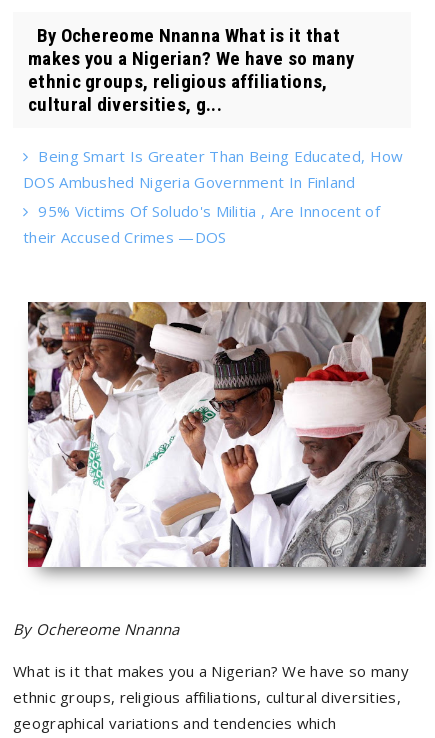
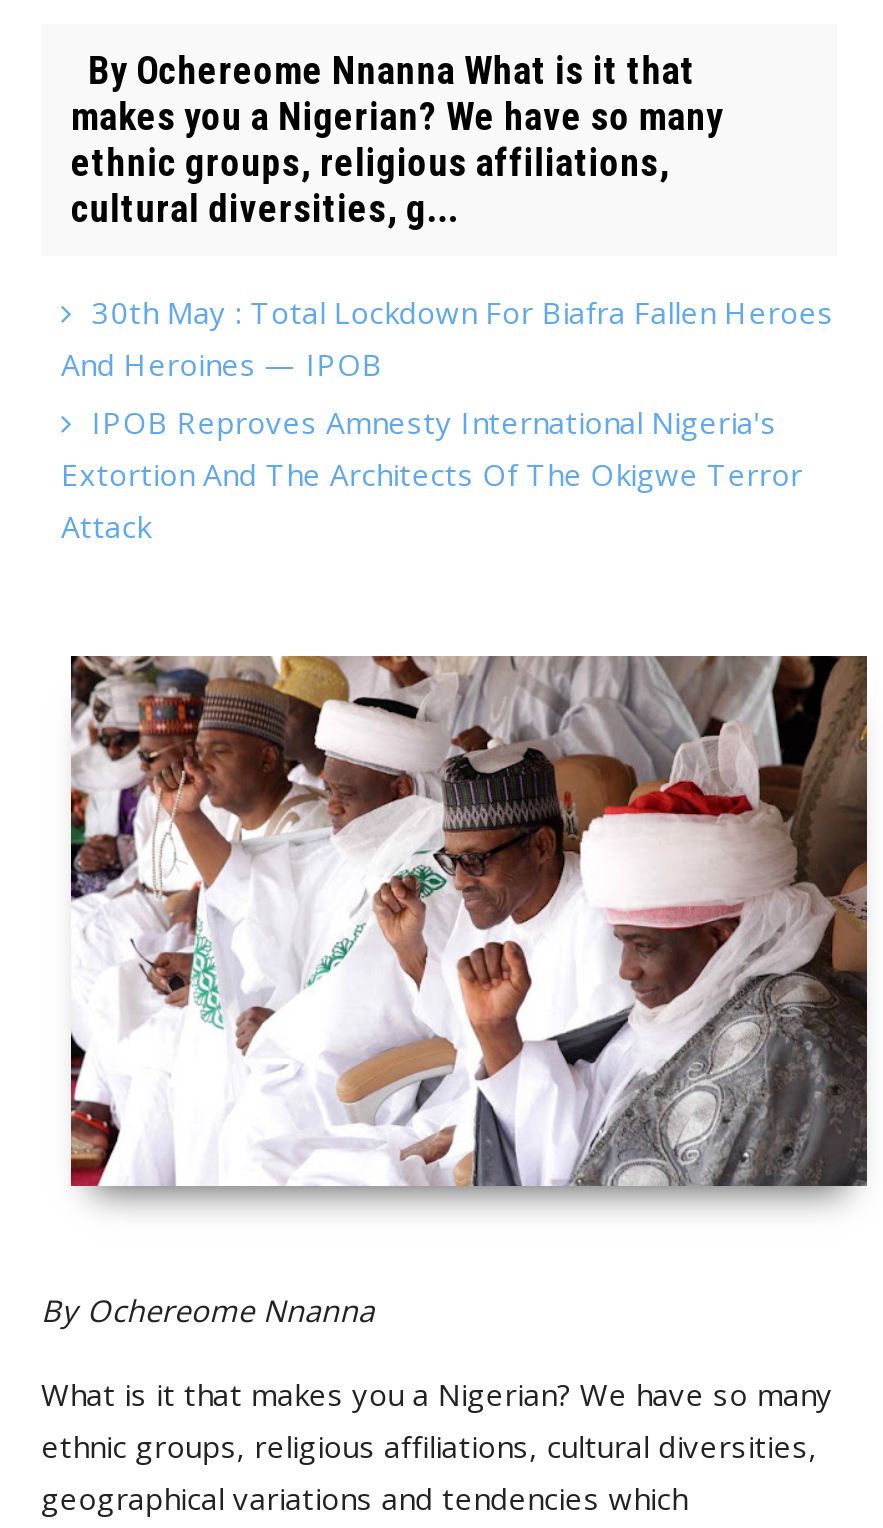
[23,146,403,247] Being Smart Is Greater Than Being Educated, How | DOS Ambushed Nigeria Government In Finland | 95% Victims Of Soludo's Militia , Are Innocent of | their Accused Crimes —DOS -> [61,292,834,546] 30th May : Total Lockdown For Biafra Fallen Heroes | And Heroines — IPOB | IPOB Reproves Amnesty International Nigeria's | Extortion And The Architects Of The Okigwe Terror | Attack

